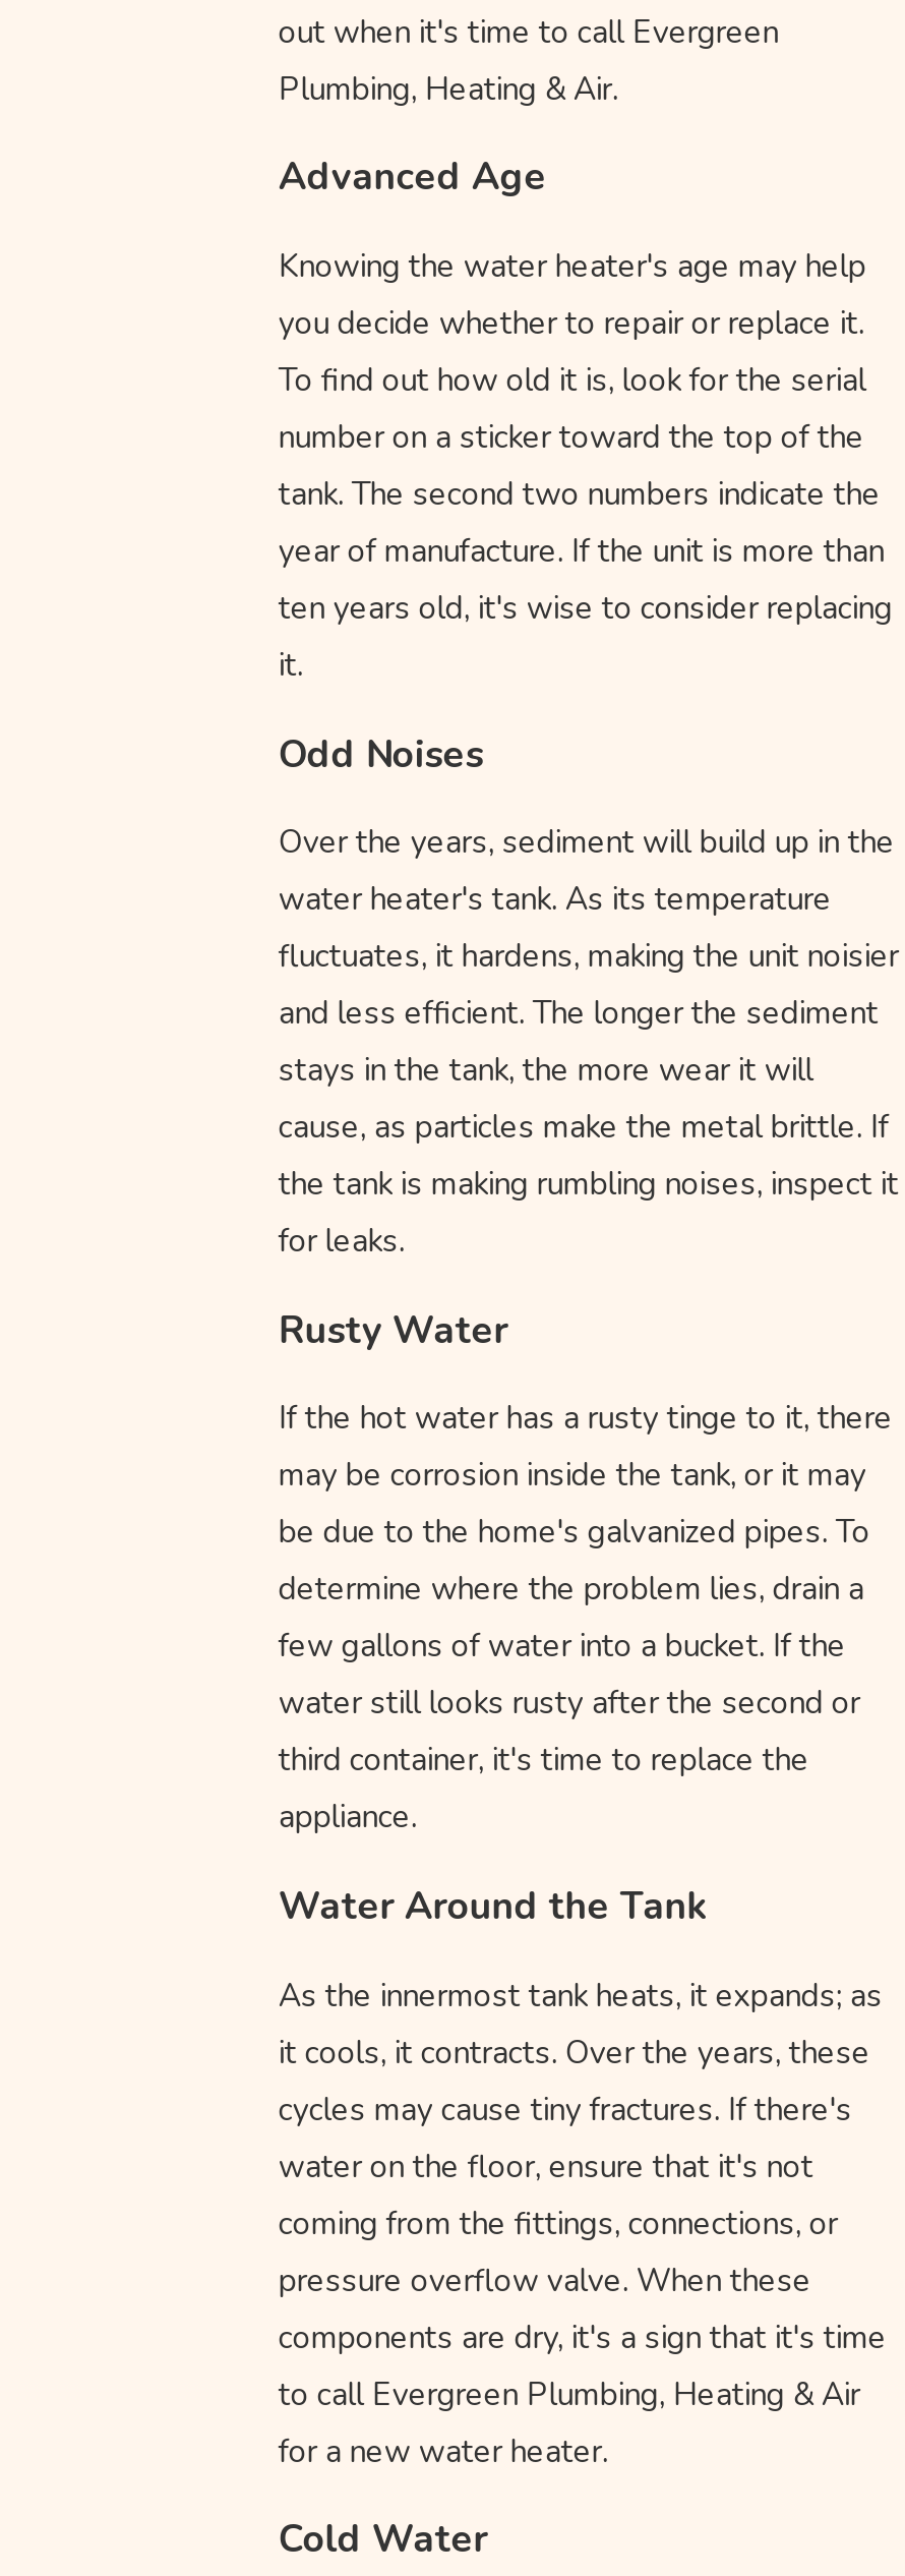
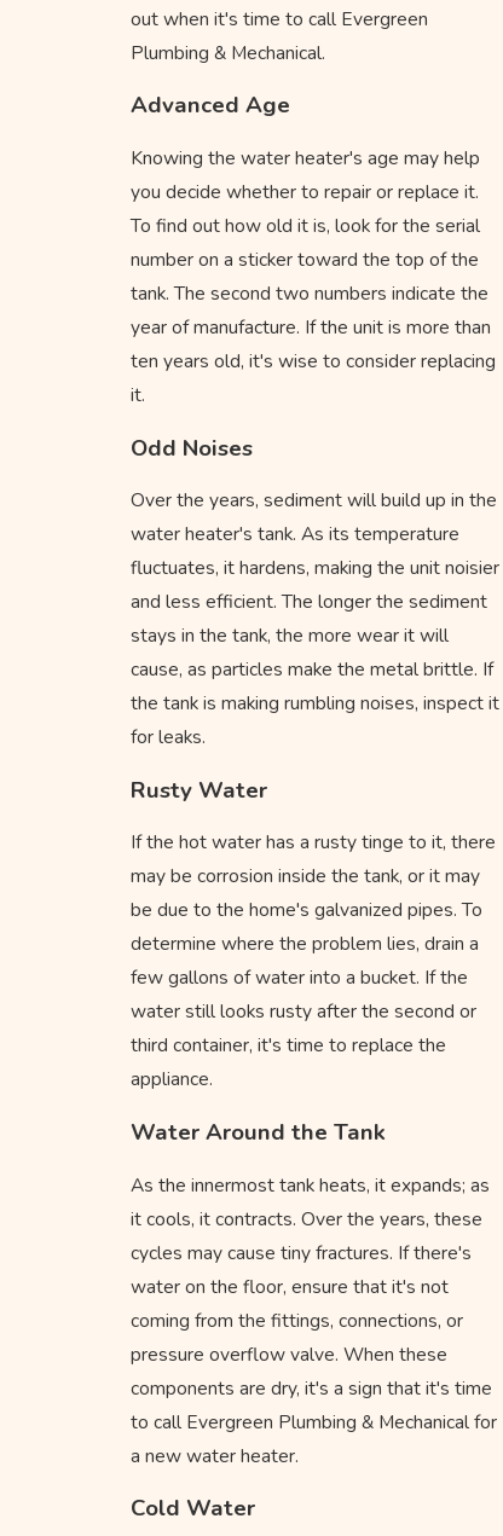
[278,67,618,110] Plumbing, Heating & Air. -> [130,40,325,65] Plumbing & Mechanical.
[278,2372,860,2471] to call Evergreen Plumbing, Heating & Air | for a new water heater. -> [130,1409,497,1468] to call Evergreen Plumbing & Mechanical for | a new water heater.

